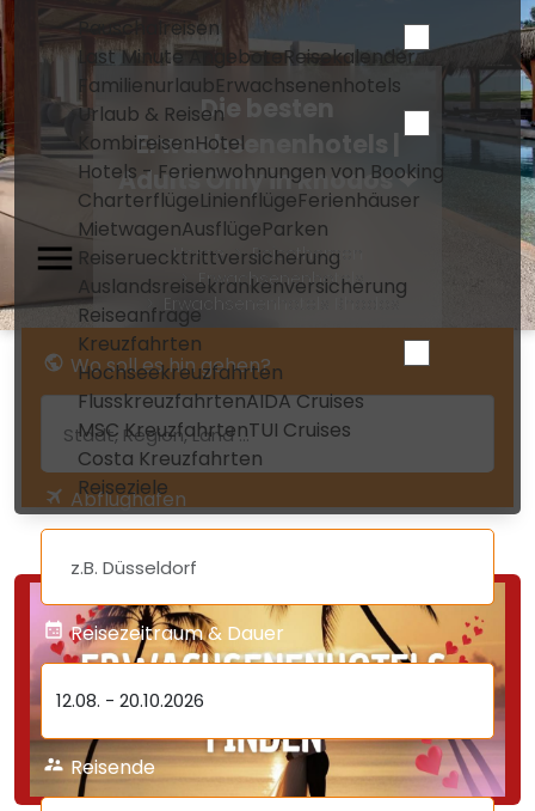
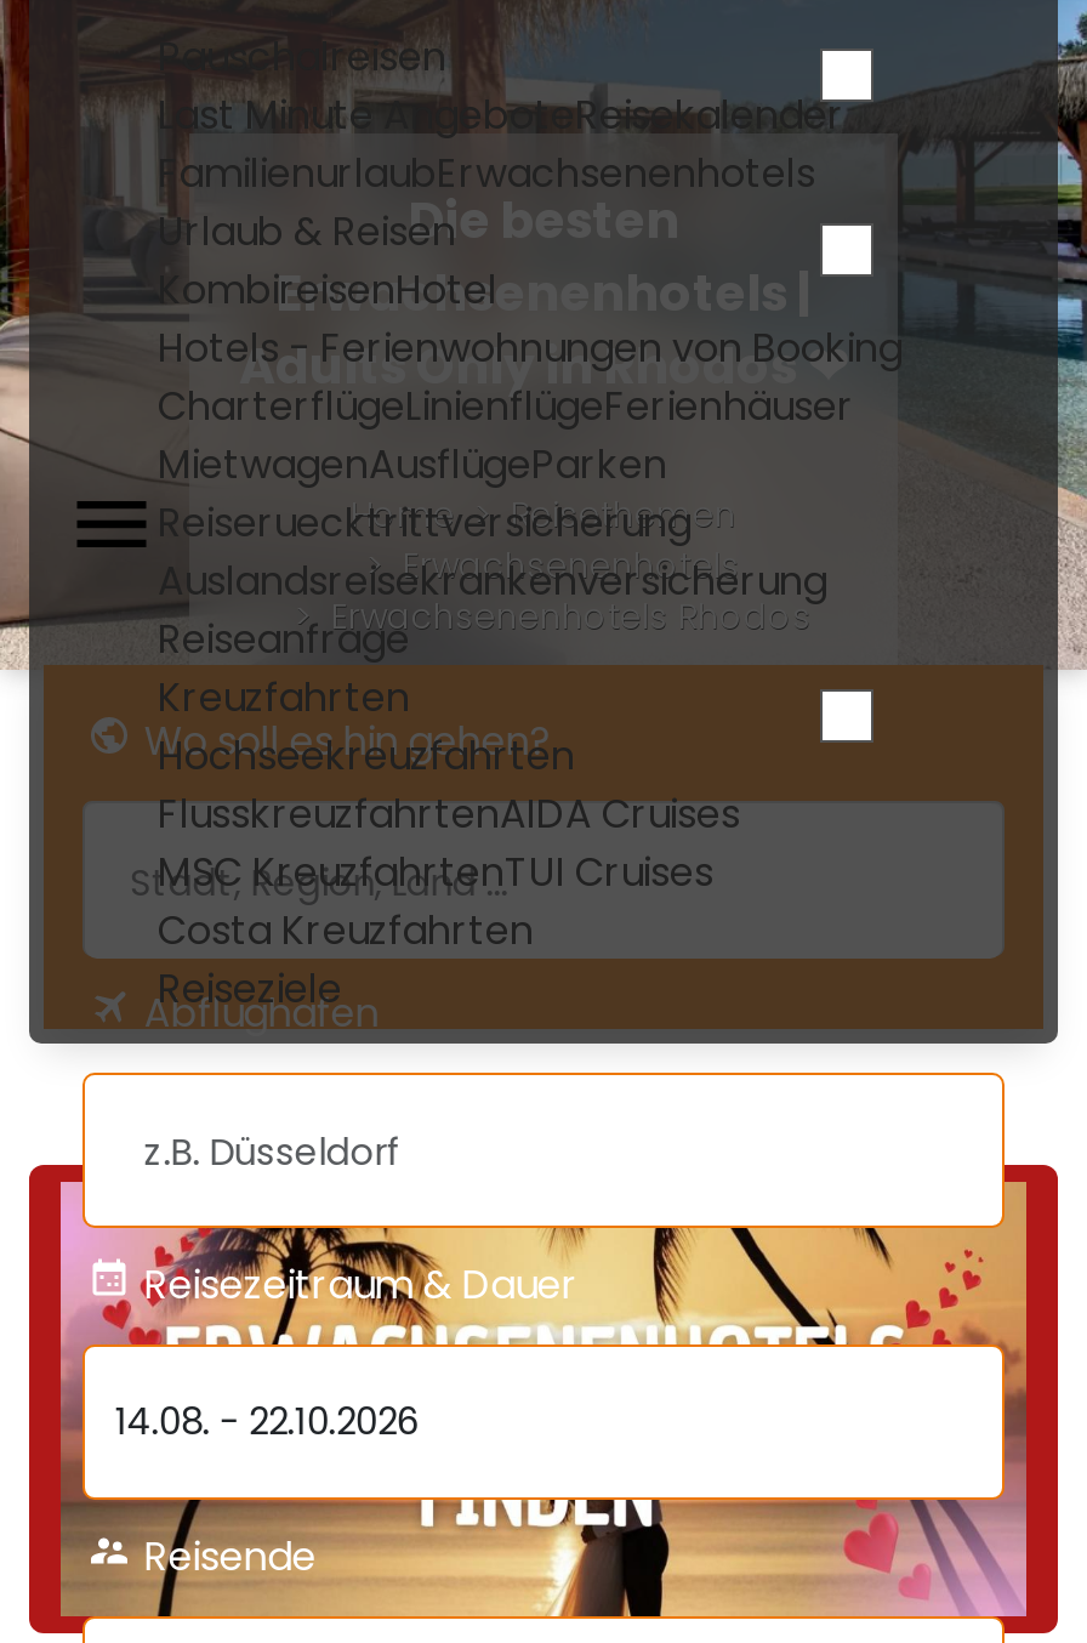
[57,688,205,713] 12.08. - 20.10.2026 -> [115,1395,418,1446] 14.08. - 22.10.2026

